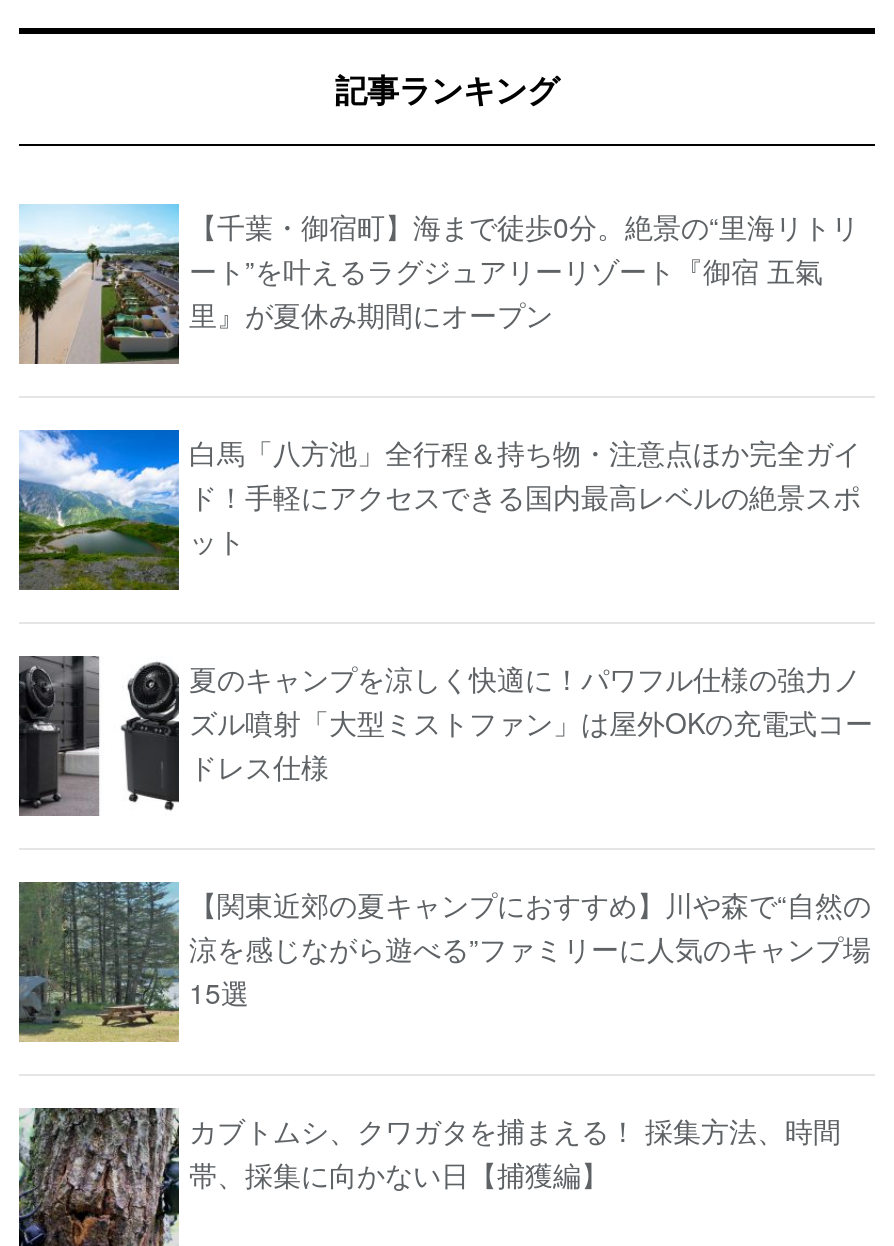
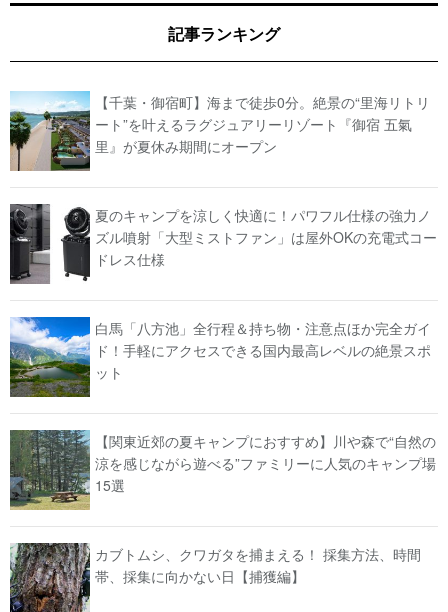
moved [17,428,861,592] -> [9,316,431,398]: [image] | 白馬「八方池」全行程＆持ち物・注意点ほか完全ガイ | ド！手軽にアクセスできる国内最高レベルの絶景スポ | ット
moved [189,657,873,785] -> [95,204,437,268]: 夏のキャンプを涼しく快適に！パワフル仕様の強力ノ | ズル噴射「大型ミストファン」は屋外OKの充電式コー | ドレス仕様

